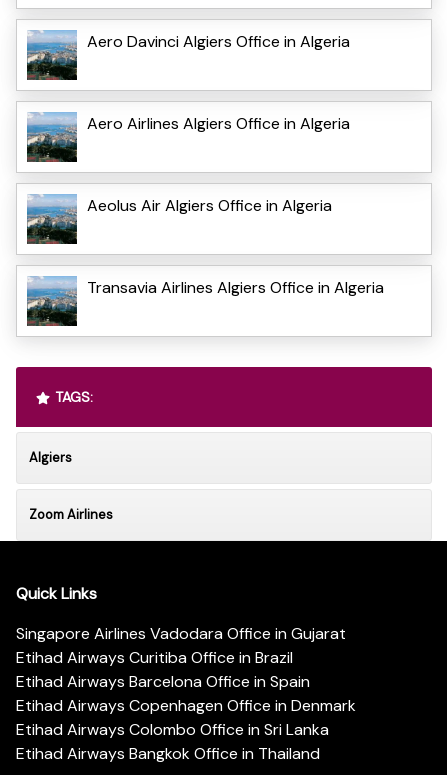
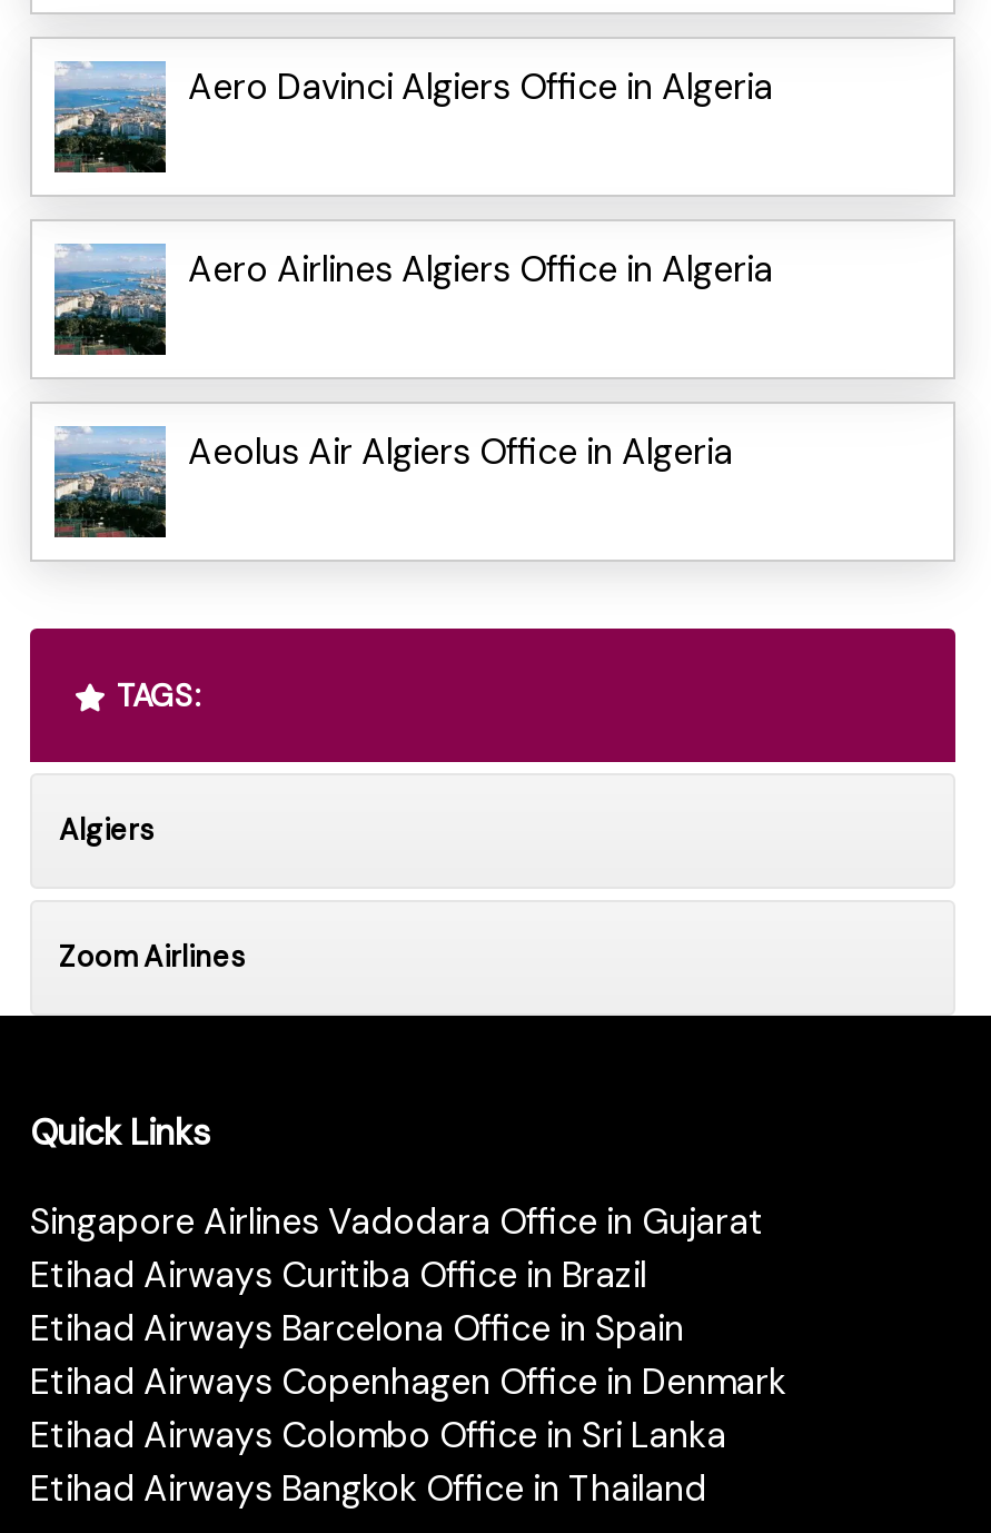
[87,276,384,297] Transavia Airlines Algiers Office in Algeria -> none

